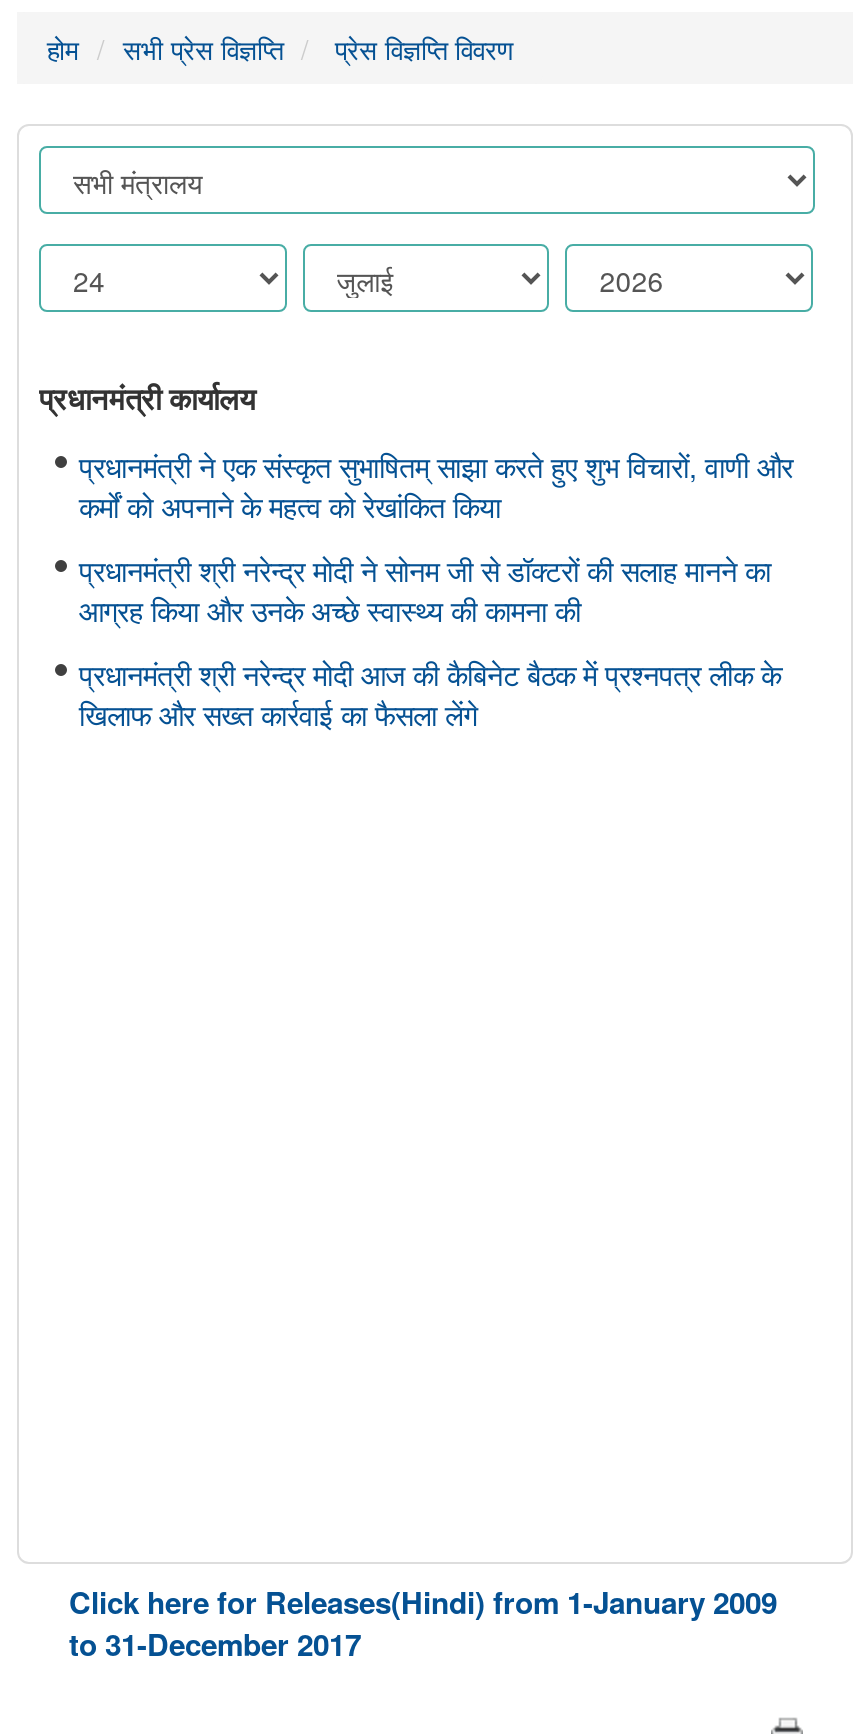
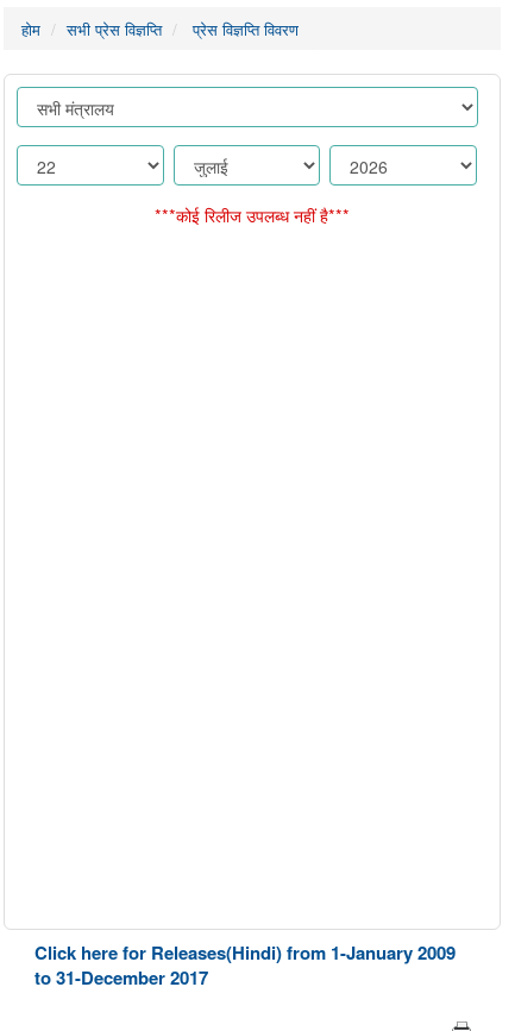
[39,376,793,734] प्रधानमंत्री कार्यालय | प्रधानमंत्री ने एक संस्कृत सुभाषितम् साझा करते हुए शुभ विचारों, वाणी और | कर्मों को अपनाने के महत्व को रेखांकित किया | प्रधानमंत्री श्री नरेन्द्र मोदी ने सोनम जी से डॉक्टरों की सलाह मानने का | आग्रह किया और उनके अच्छे स्वास्थ्य की कामना की | प्रधानमंत्री श्री नरेन्द्र मोदी आज की कैबिनेट बैठक में प्रश्नपत्र लीक के | खिलाफ और सख्त कार्रवाई का फैसला लेंगे -> [155,202,350,227] ***कोई रिलीज उपलब्ध नहीं है***

